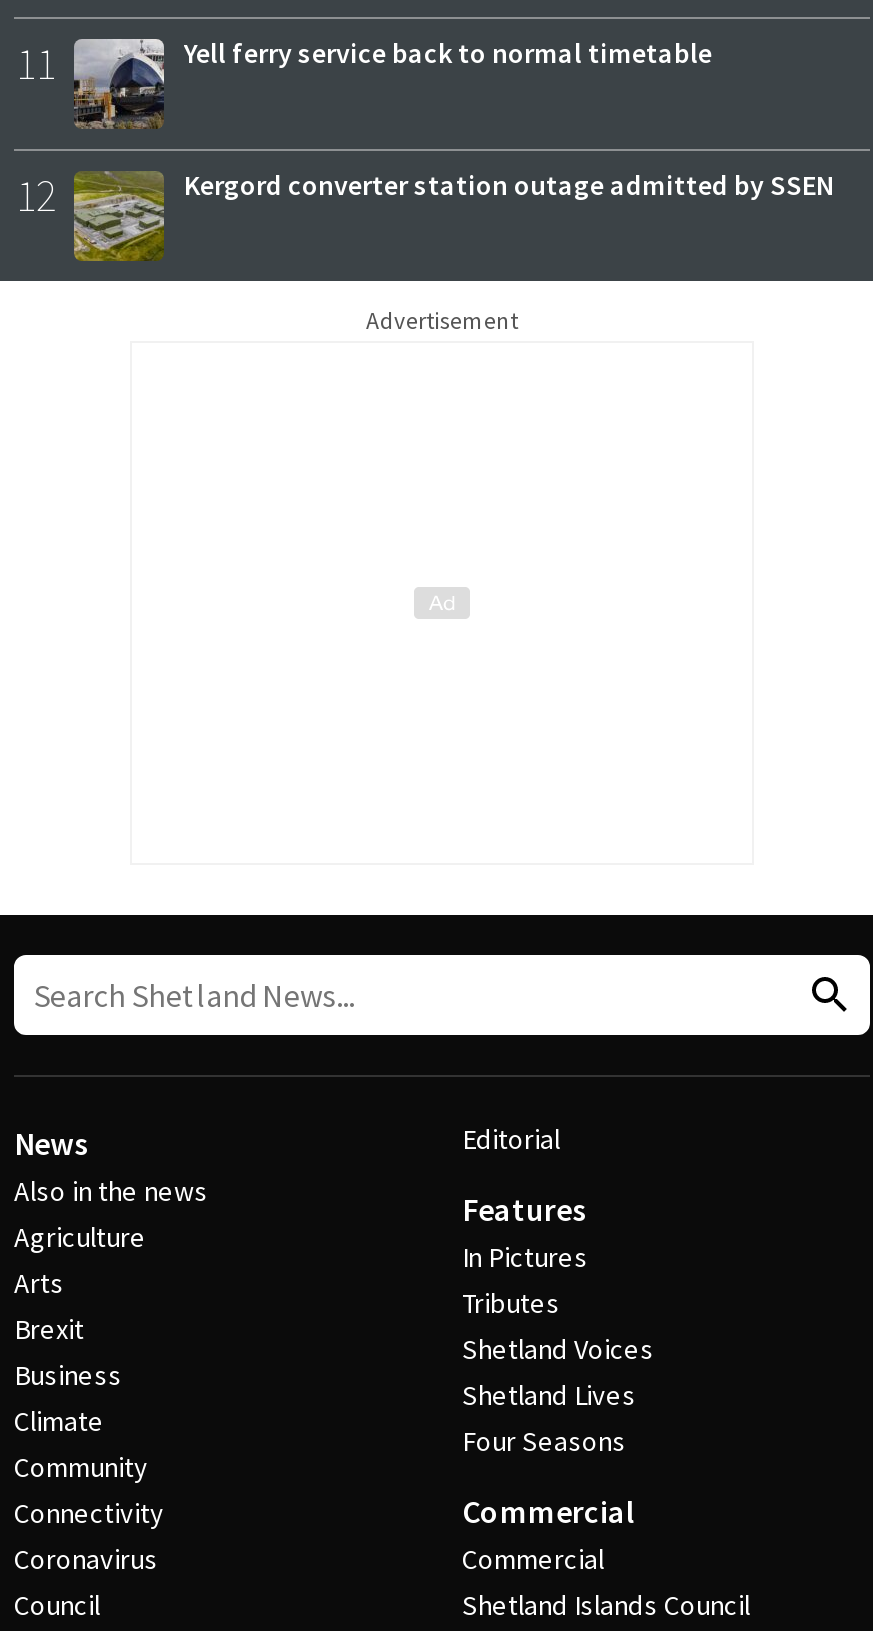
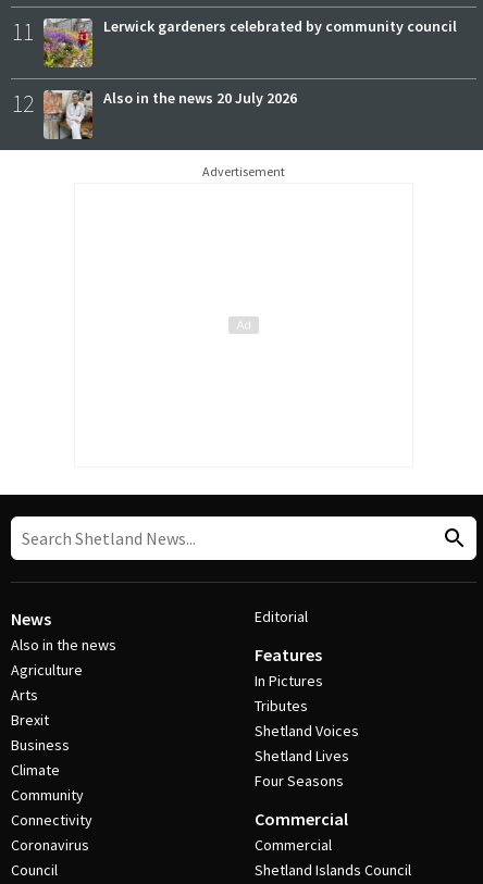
[72,36,712,129] [image] | Yell ferry service back to normal timetable -> [44,17,457,69] [image] | Lerwick gardeners celebrated by community council
[74,168,834,261] [image] | Kergord converter station outage admitted by SSEN -> [42,89,297,140] [image] | Also in the news 20 July 2026

